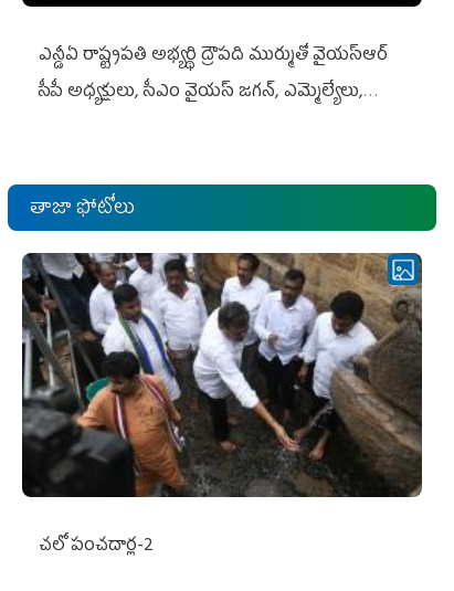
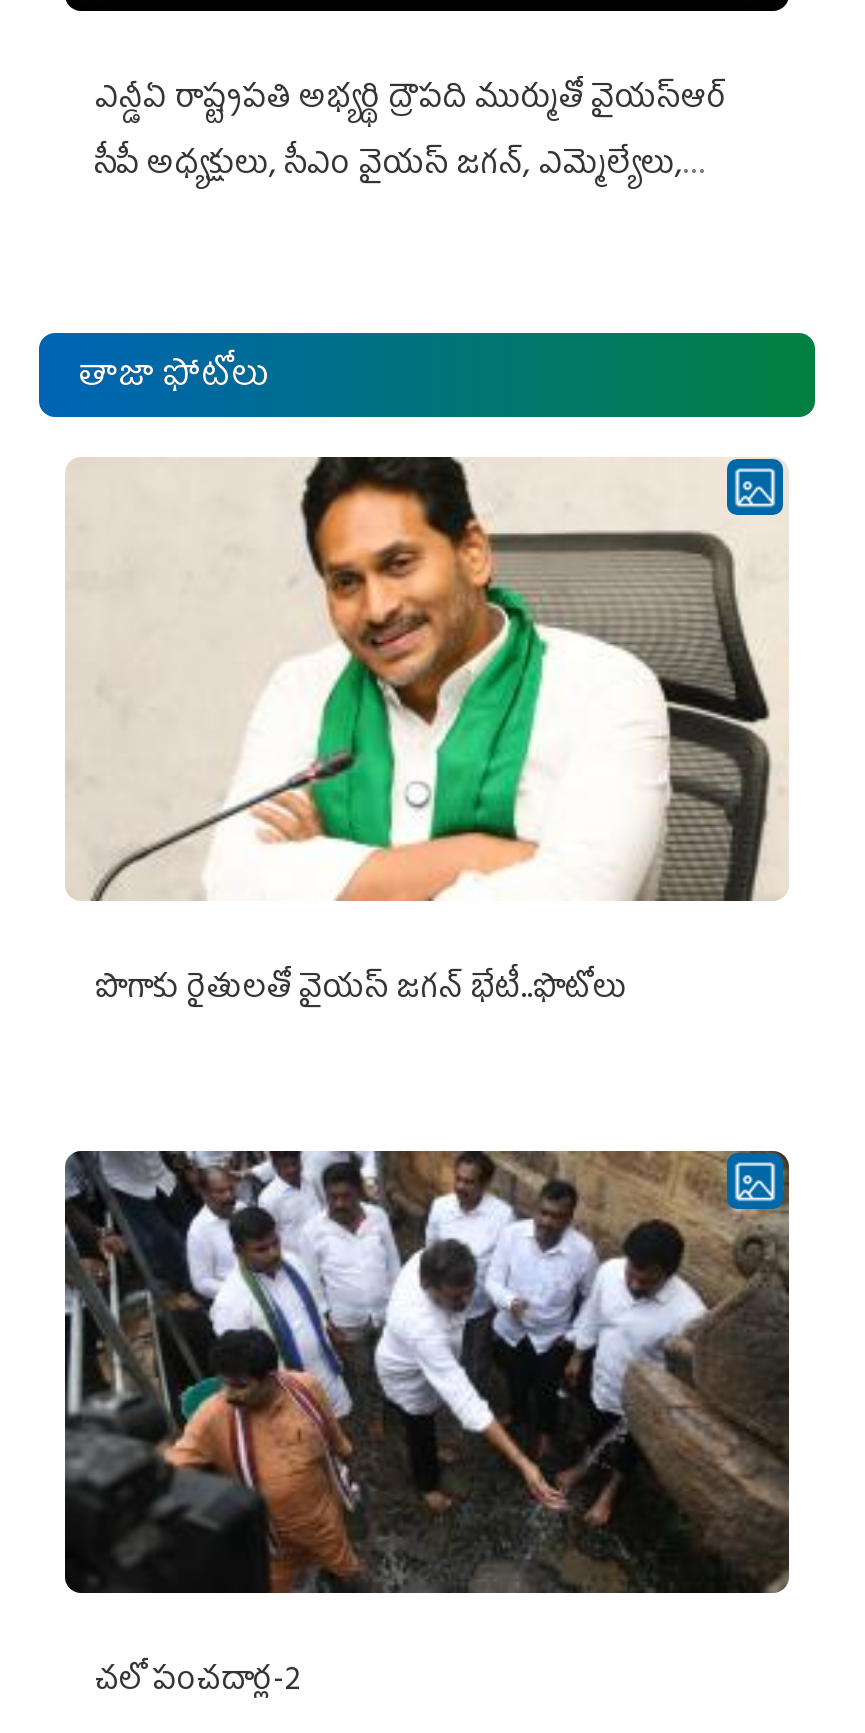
none -> [65,456,789,1020] [image] | పొగాకు రైతులతో వైయస్‌ జగన్‌ భేటీ..ఫొటోలు

